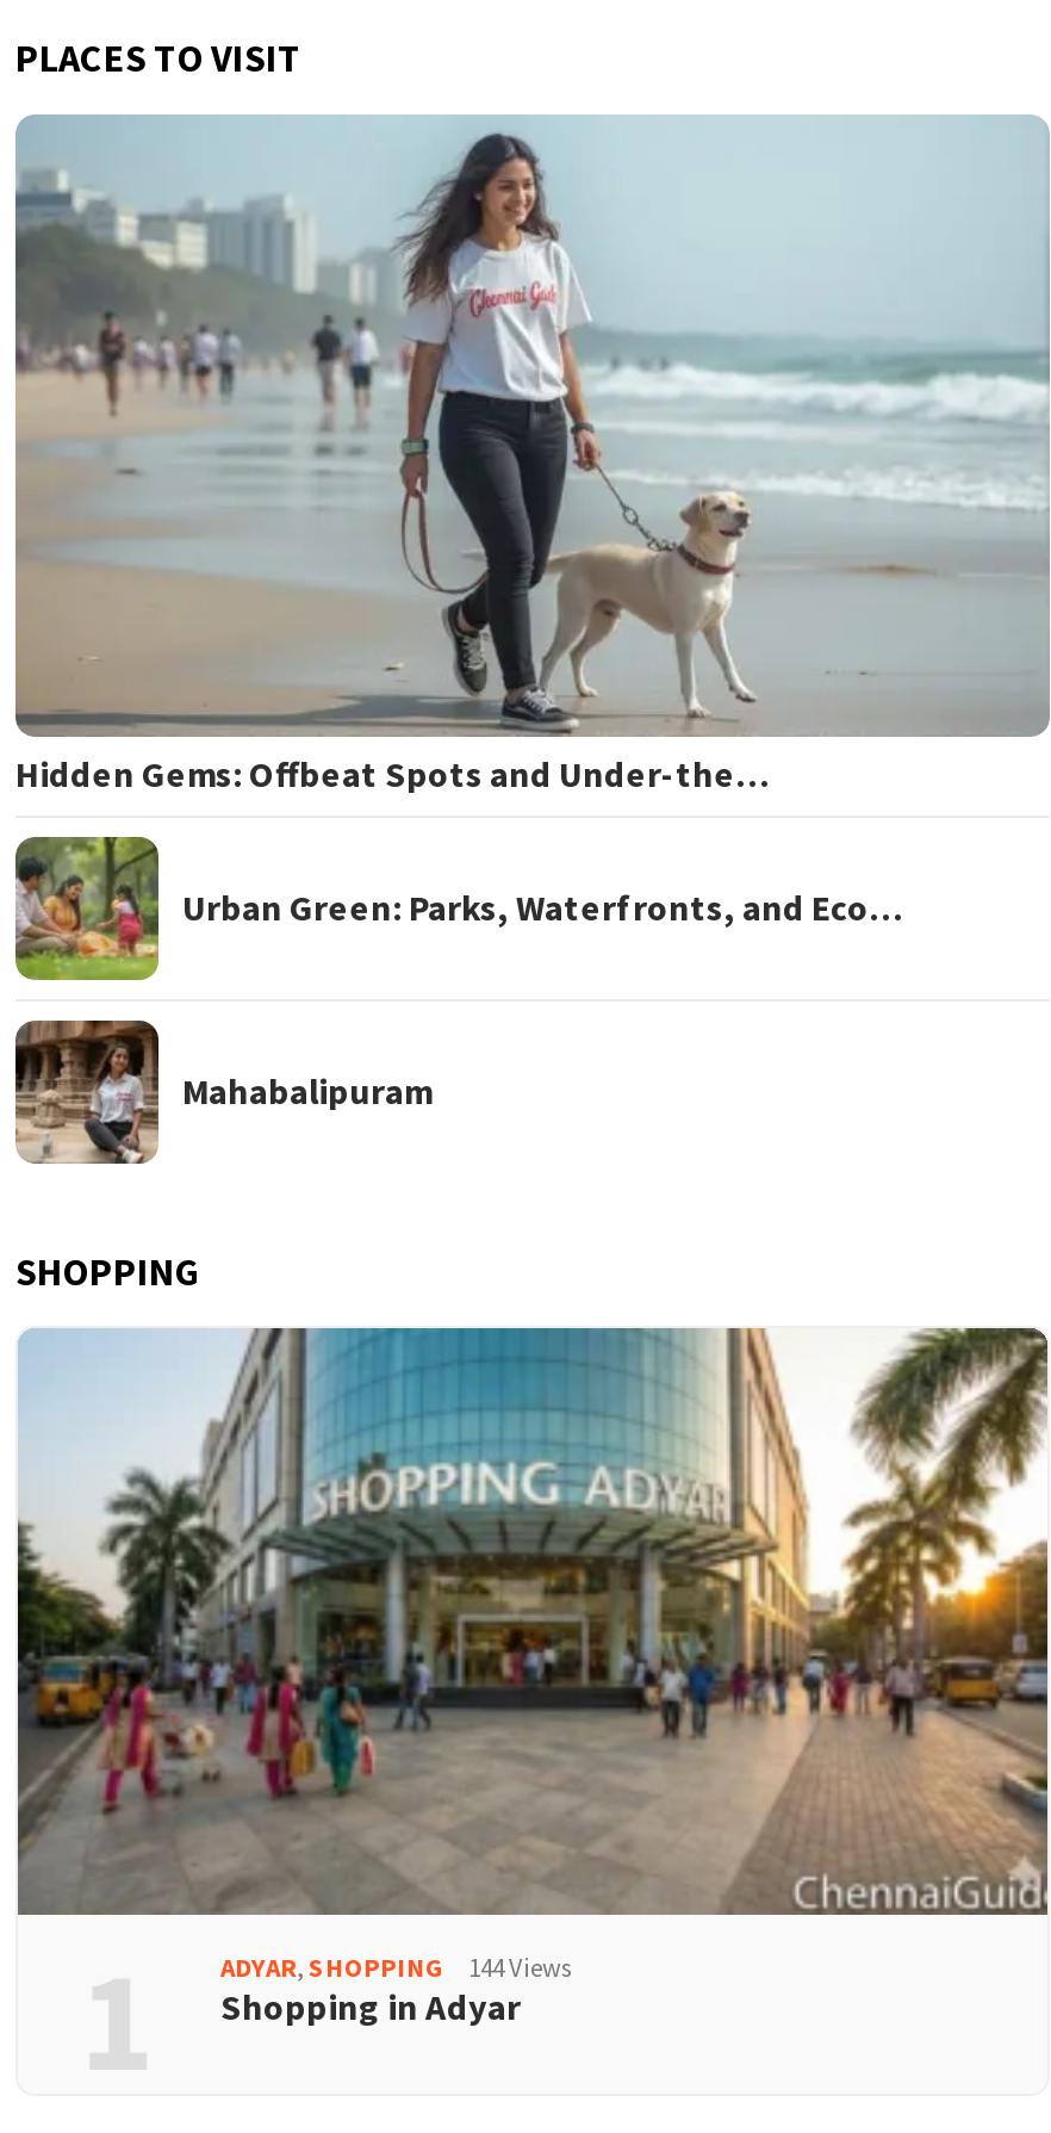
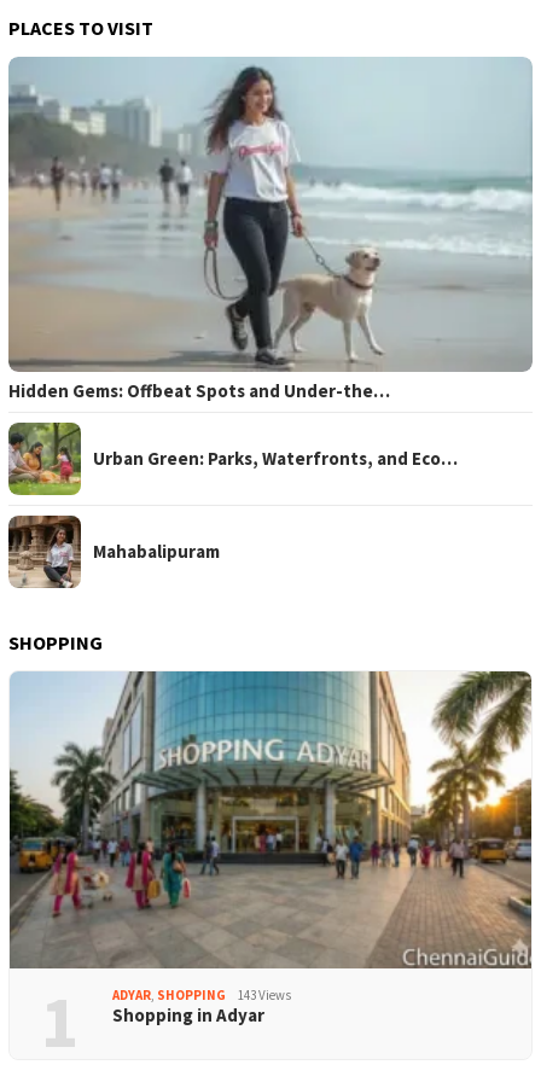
[220,1950,573,1983] ADYAR, SHOPPING 144 Views -> [112,986,291,1003] ADYAR, SHOPPING 143 Views

